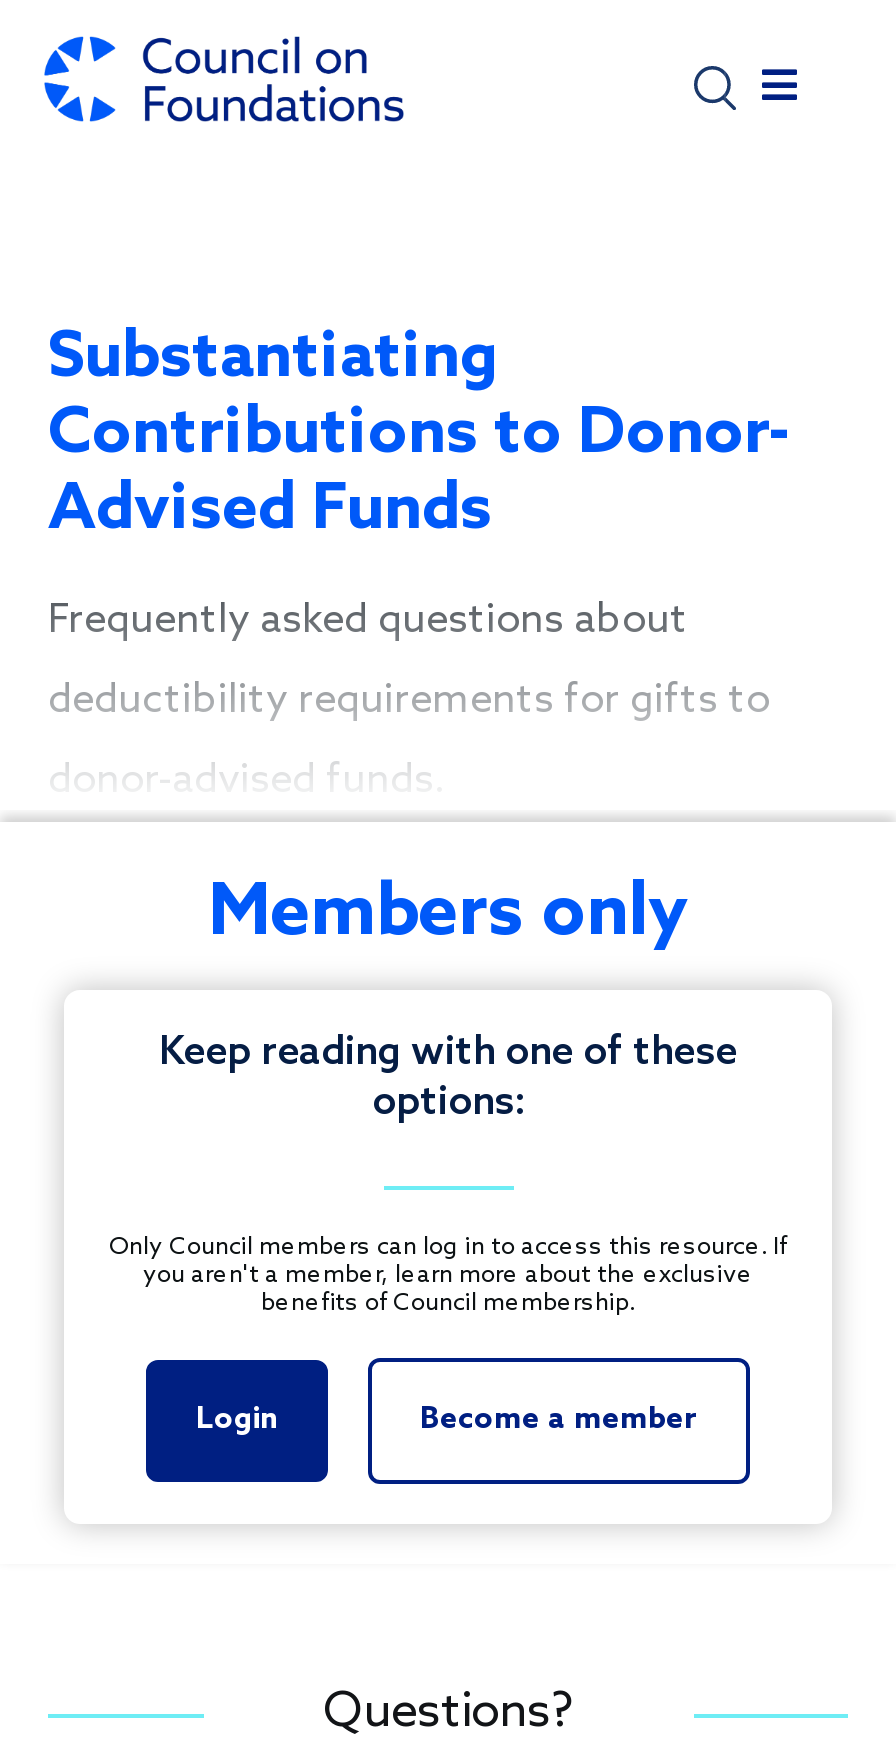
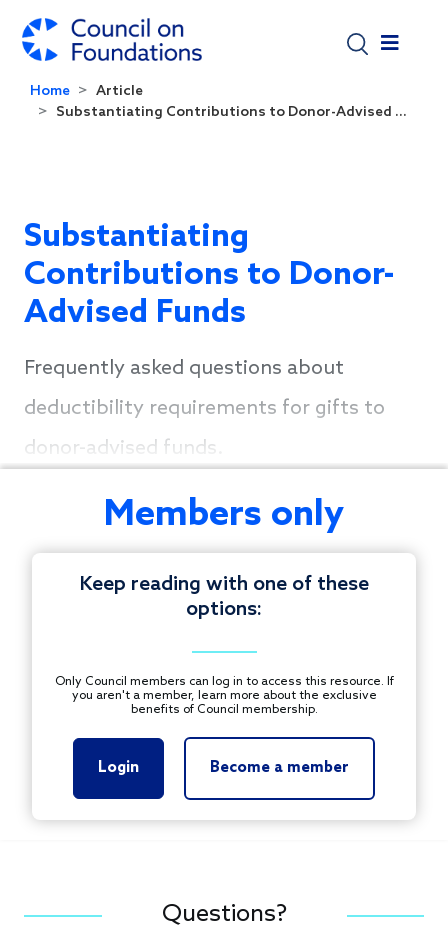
none -> [30,83,407,121] Home | Article | Substantiating Contributions to Donor-Advised ...

